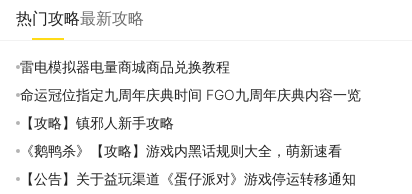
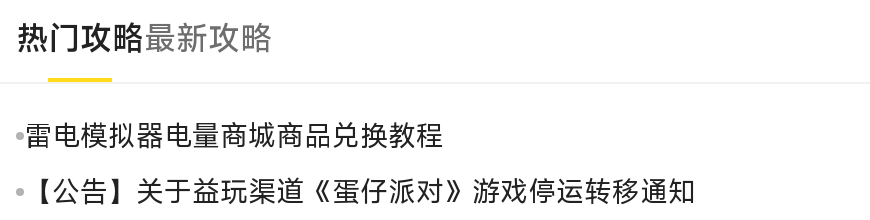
[20,86,361,159] 命运冠位指定九周年庆典时间 FGO九周年庆典内容一览 | 【攻略】镇邪人新手攻略 | 《鹅鸭杀》【攻略】游戏内黑话规则大全，萌新速看 -> none

